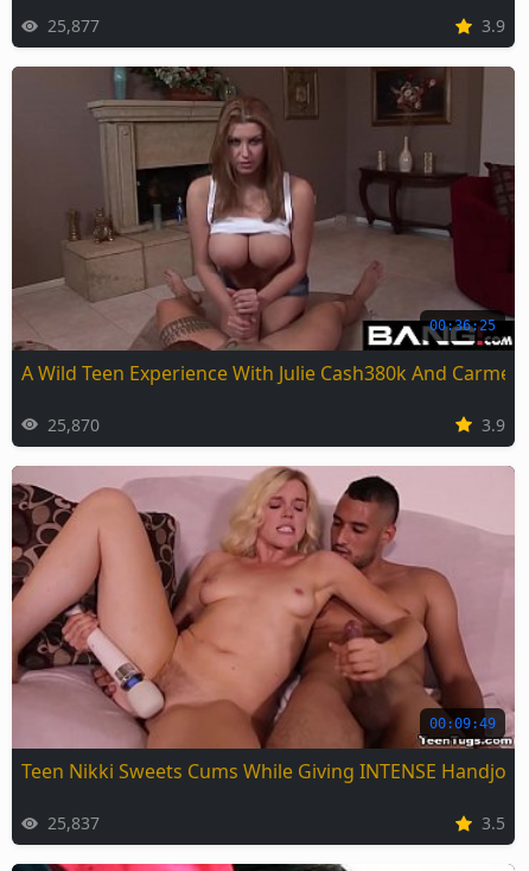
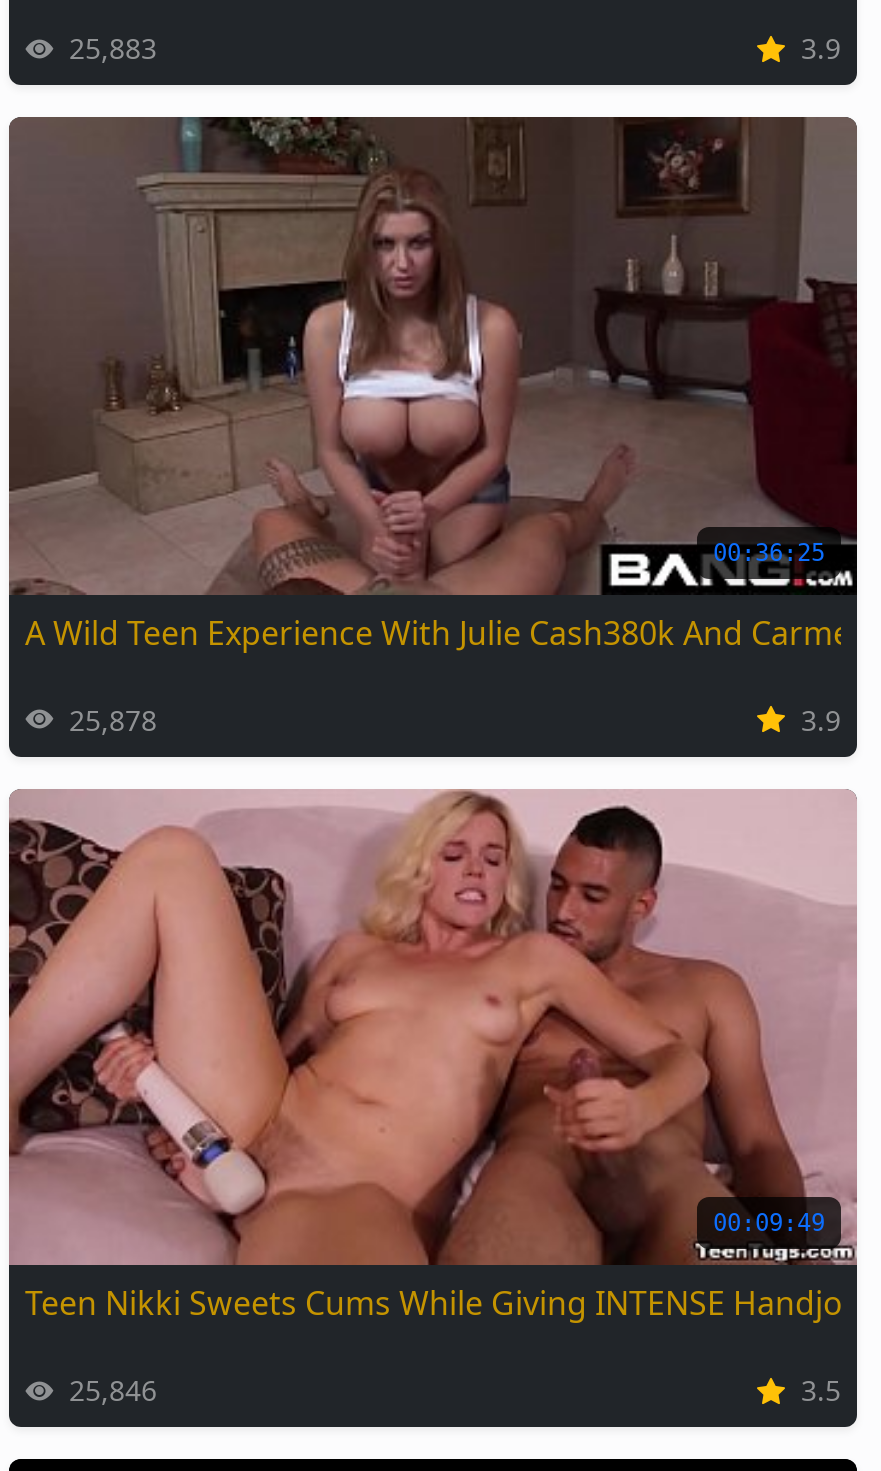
[43,14,100,37] 25,877 -> [61,29,157,67] 25,883
[43,413,100,435] 25,870 -> [61,700,157,738] 25,878
[43,812,100,834] 25,837 -> [61,1371,157,1409] 25,846

